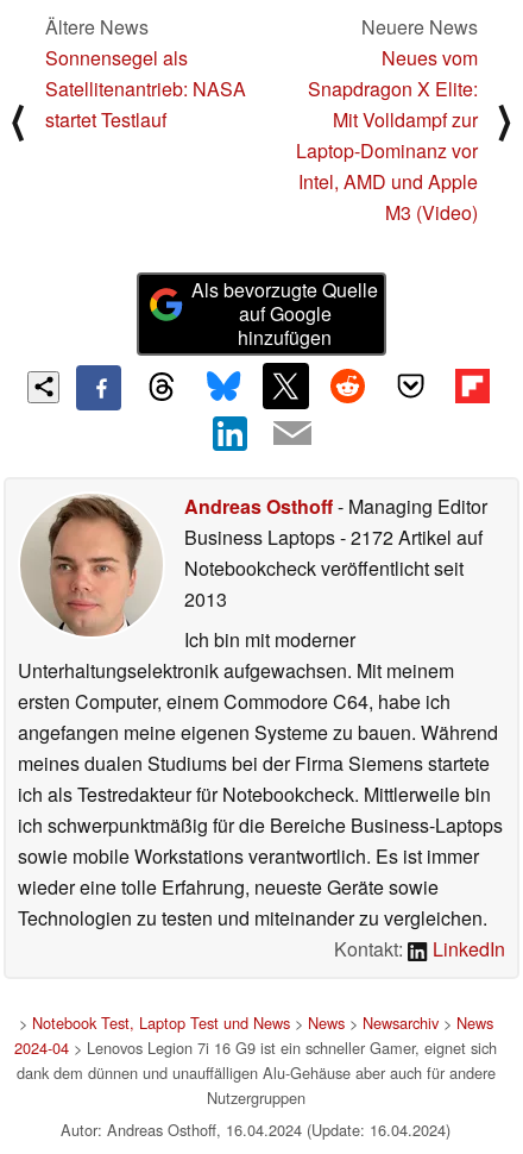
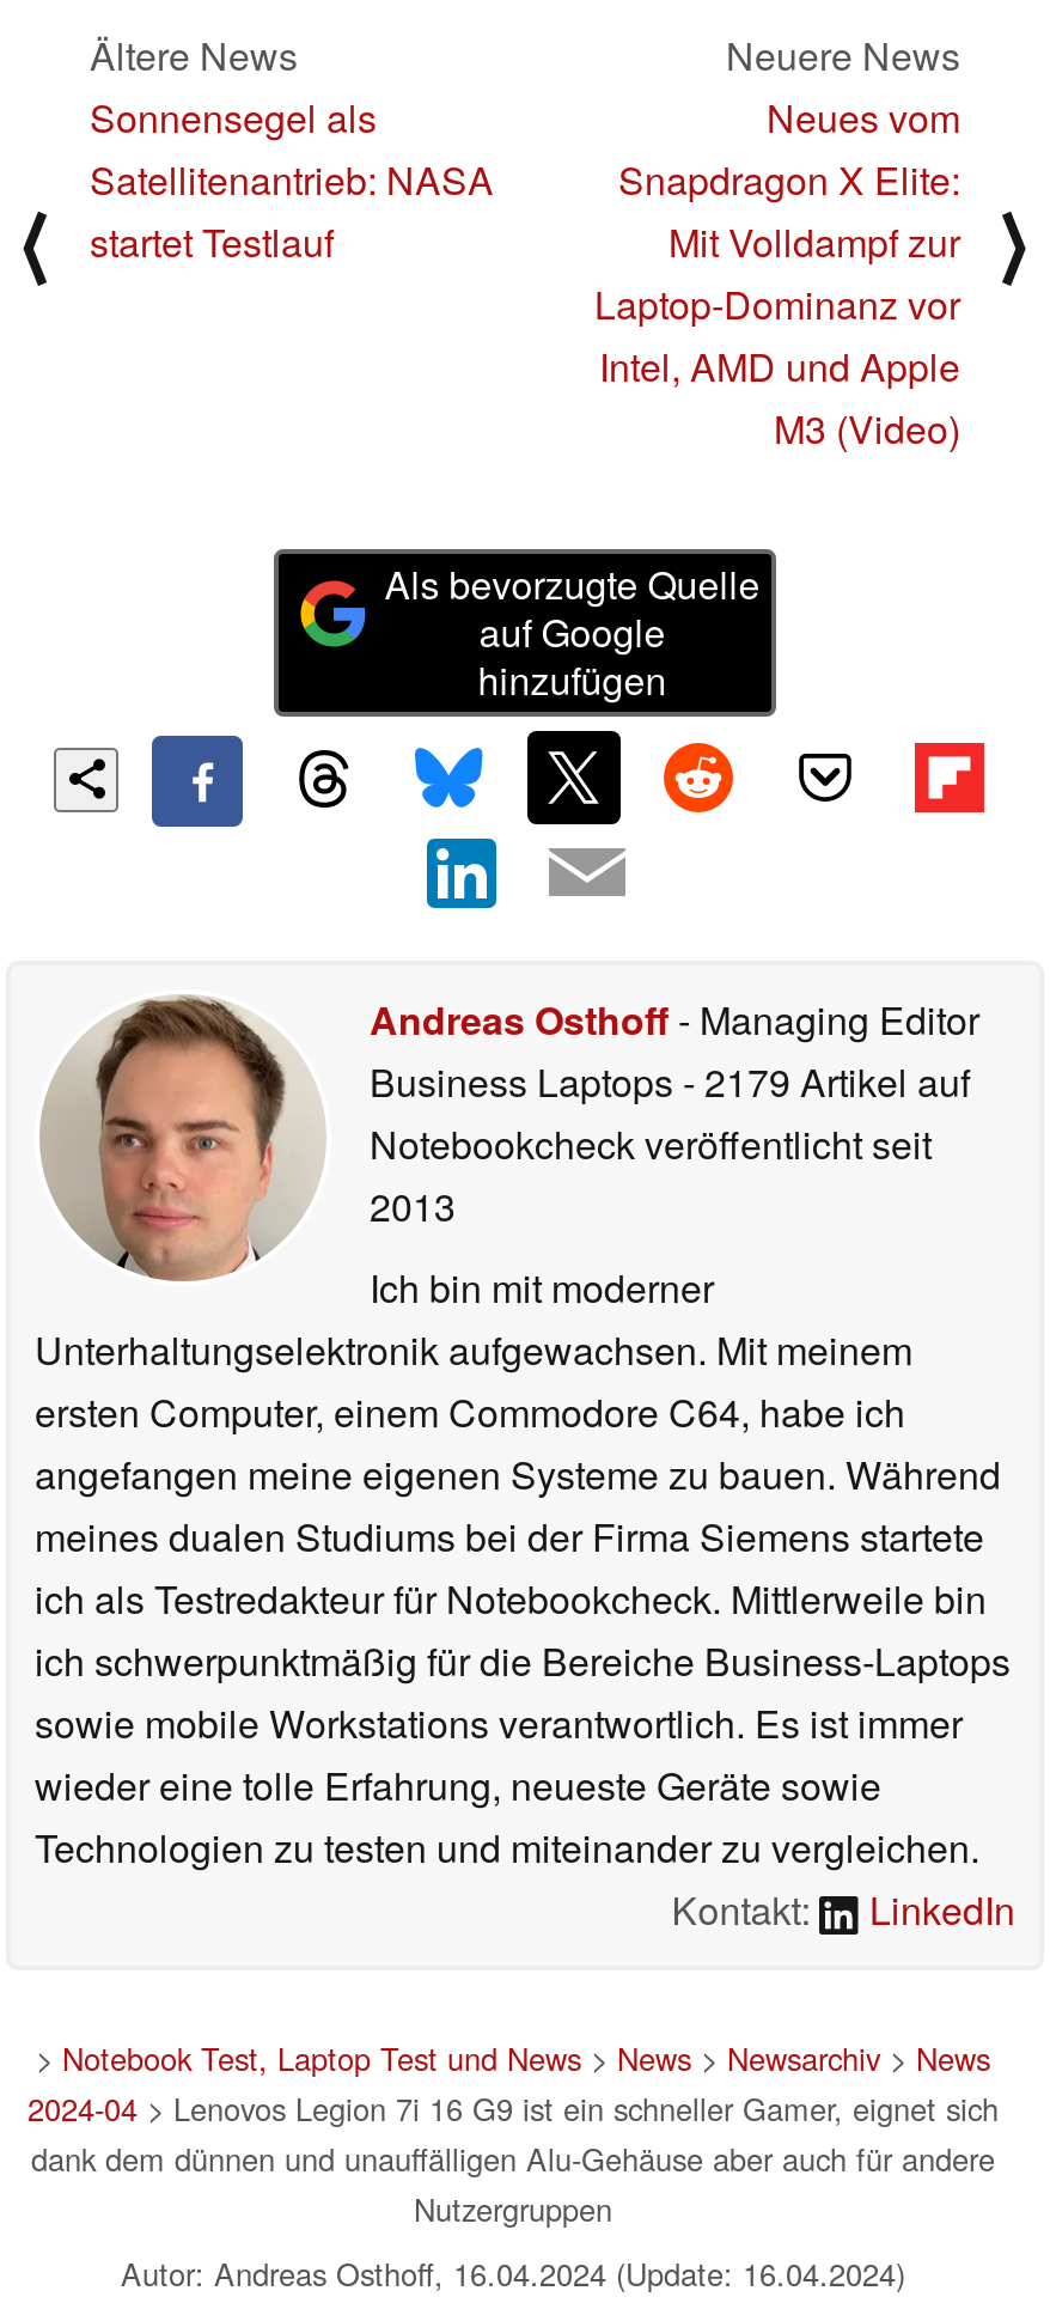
[184,523,483,550] Business Laptops - 2172 Artikel auf -> [370,1053,970,1108] Business Laptops - 2179 Artikel auf

